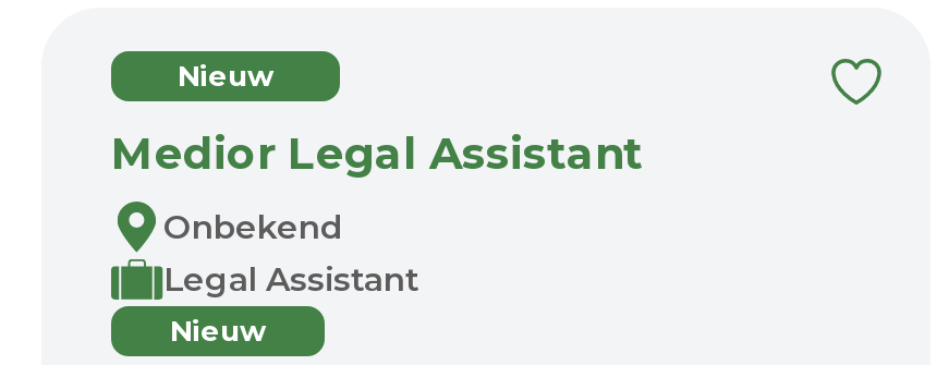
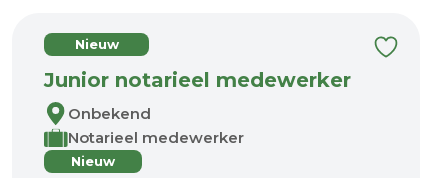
[111,127,643,180] Medior Legal Assistant -> [44,68,351,92] Junior notarieel medewerker
[163,258,418,300] Legal Assistant -> [68,128,244,147] Notarieel medewerker

